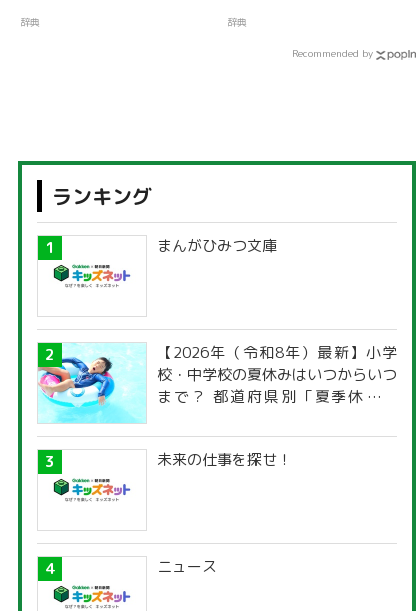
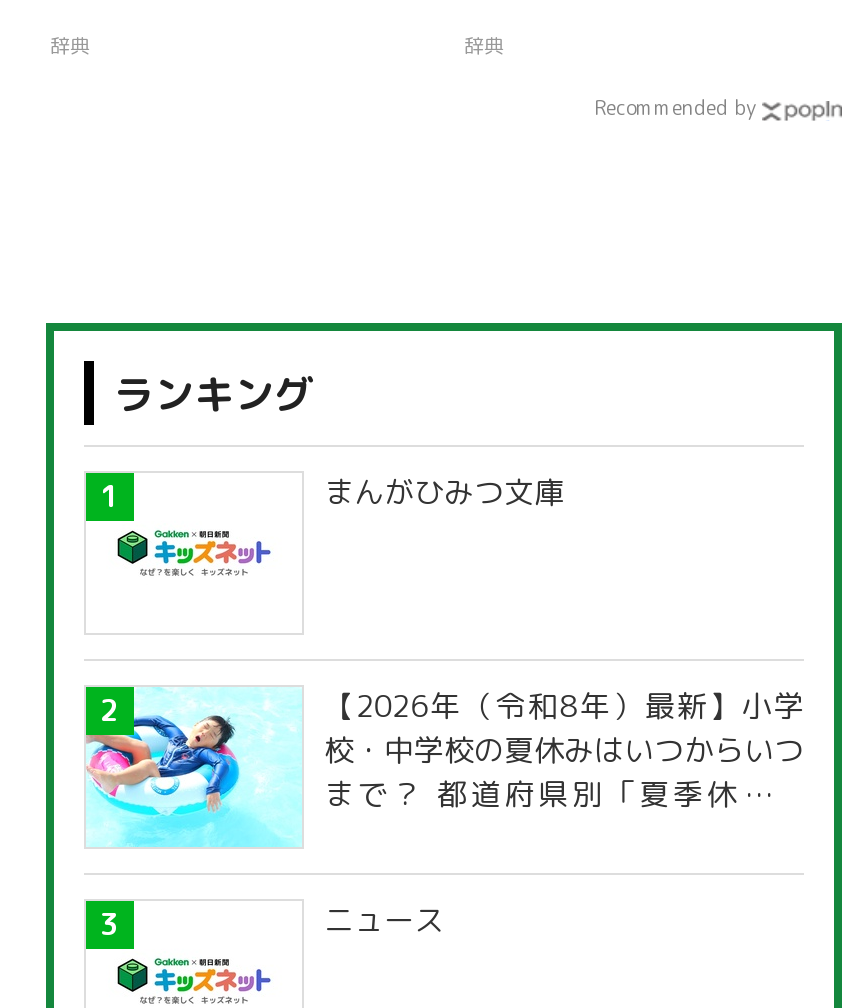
[157,449,292,470] 未来の仕事を探せ！ -> none

